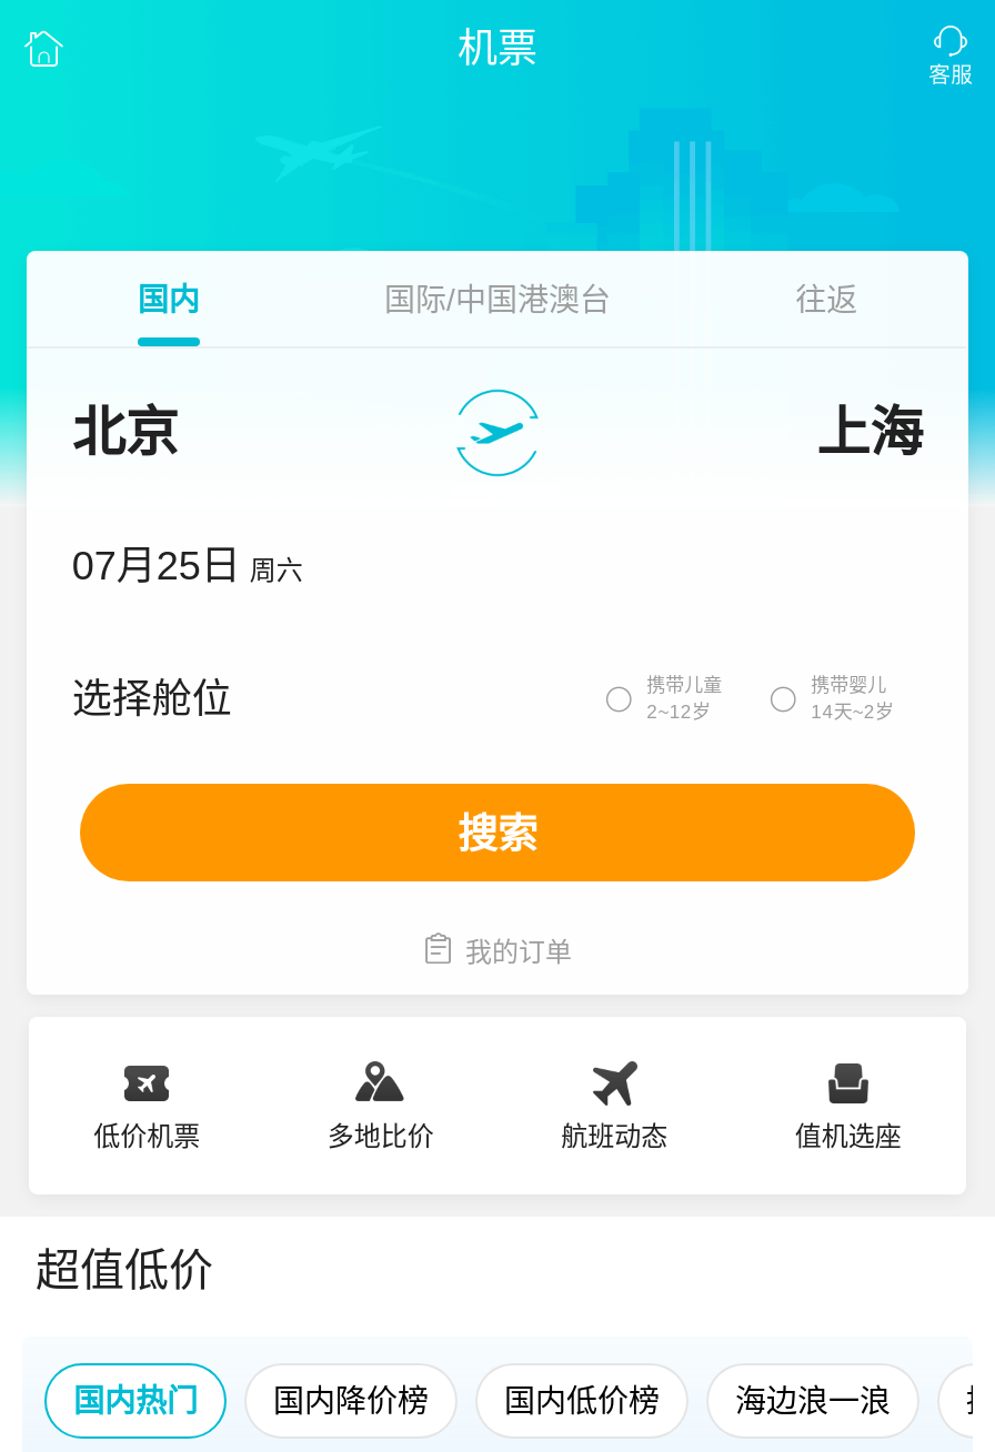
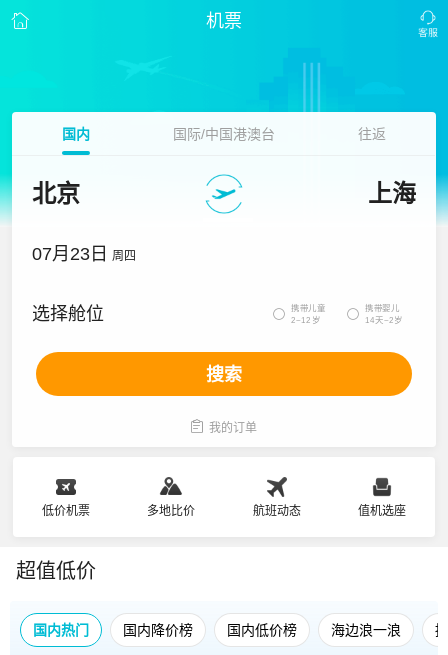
[72,544,303,588] 07月25日 周六 -> [32,244,136,264] 07月23日 周四

